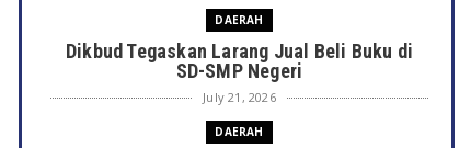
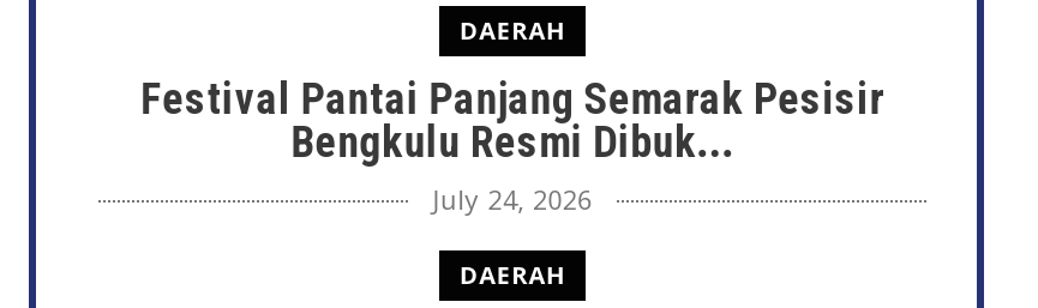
[66,39,413,105] Dikbud Tegaskan Larang Jual Beli Buku di | SD-SMP Negeri | July 21, 2026 -> [141,73,884,216] Festival Pantai Panjang Semarak Pesisir | Bengkulu Resmi Dibuk... | July 24, 2026

